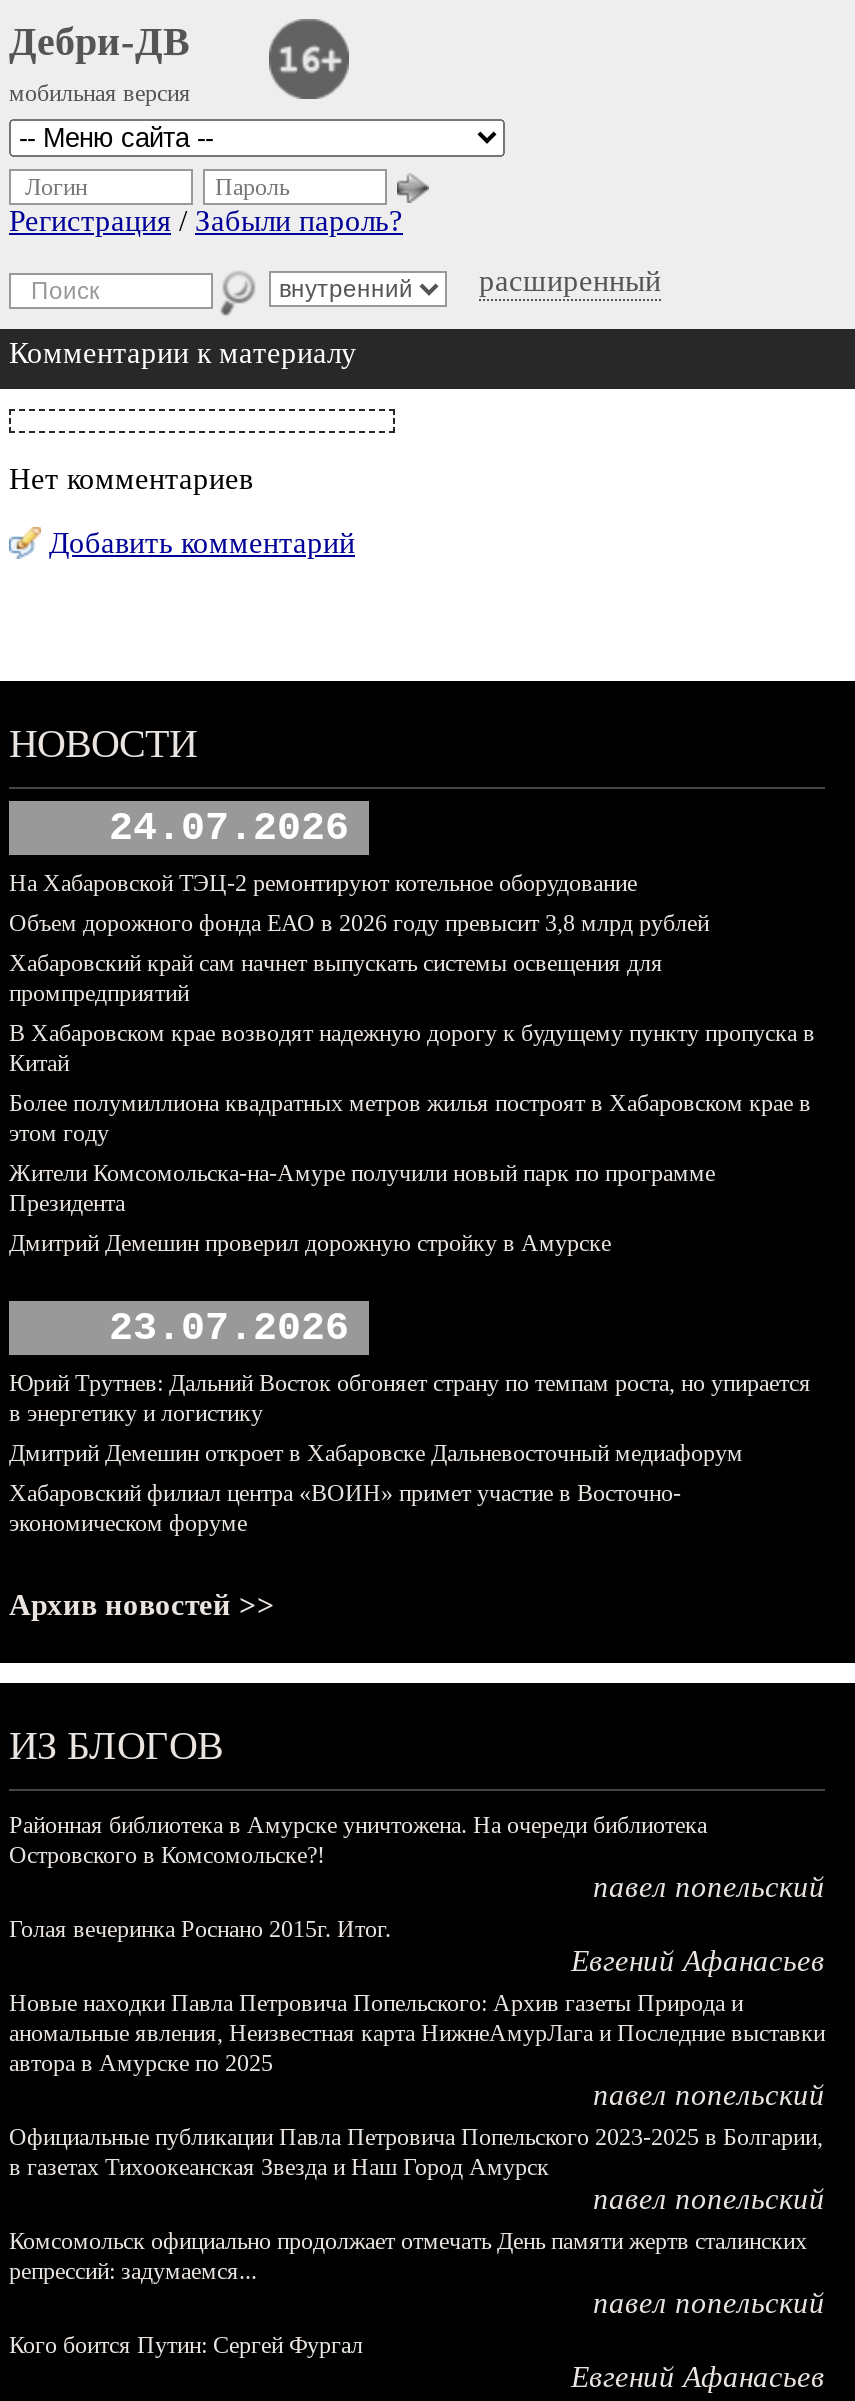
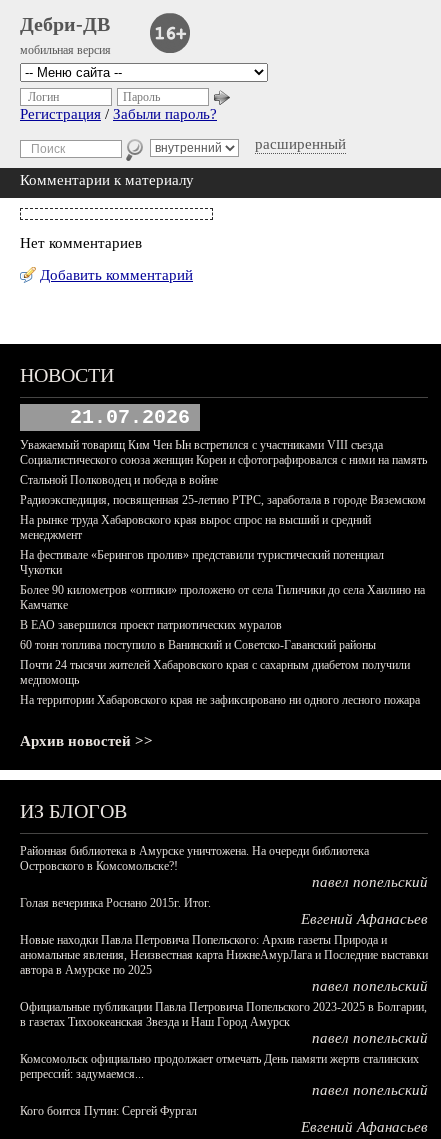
[9,805,815,1537] 24.07.2026 | На Хабаровской ТЭЦ-2 ремонтируют котельное оборудование | Объем дорожного фонда ЕАО в 2026 году превысит 3,8 млрд рублей | Хабаровский край сам начнет выпускать системы освещения для | промпредприятий | В Хабаровском крае возводят надежную дорогу к будущему пункту пропуска в | Китай | Более полумиллиона квадратных метров жилья построят в Хабаровском крае в | этом году | Жители Комсомольска-на-Амуре получили новый парк по программе | Президента | Дмитрий Демешин проверил дорожную стройку в Амурске | 23.07.2026 | Юрий Трутнев: Дальний Восток обгоняет страну по темпам роста, но упирается | в энергетику и логистику | Дмитрий Демешин откроет в Хабаровске Дальневосточный медиафорум | Хабаровский филиал центра «ВОИН» примет участие в Восточно- | экономическом форуме -> [20,406,427,707] 21.07.2026 | Уважаемый товарищ Ким Чен Ын встретился с участниками VIII съезда | Социалистического союза женщин Кореи и сфотографировался с ними на память | Стальной Полководец и победа в войне | Радиоэкспедиция, посвященная 25-летию РТРС, заработала в городе Вяземском | На рынке труда Хабаровского края вырос спрос на высший и средний | менеджмент | На фестивале «Берингов пролив» представили туристический потенциал | Чукотки | Более 90 километров «оптики» проложено от села Тиличики до села Хаилино на | Камчатке | В ЕАО завершился проект патриотических муралов | 60 тонн топлива поступило в Ванинский и Советско-Гаванский районы | Почти 24 тысячи жителей Хабаровского края с сахарным диабетом получили | медпомощь | На территории Хабаровского края не зафиксировано ни одного лесного пожара

